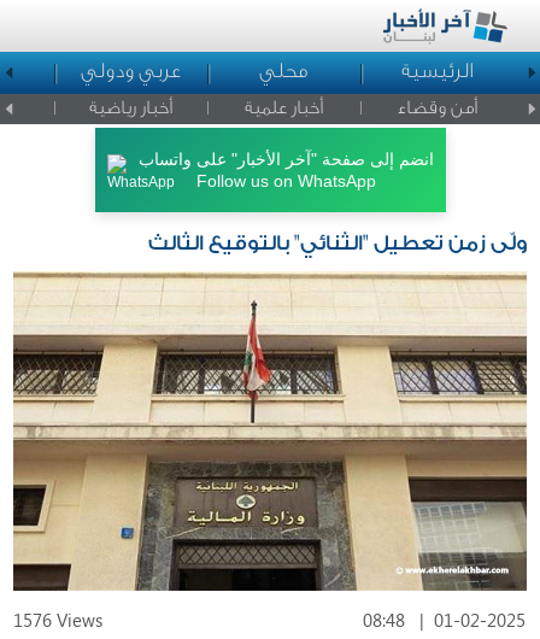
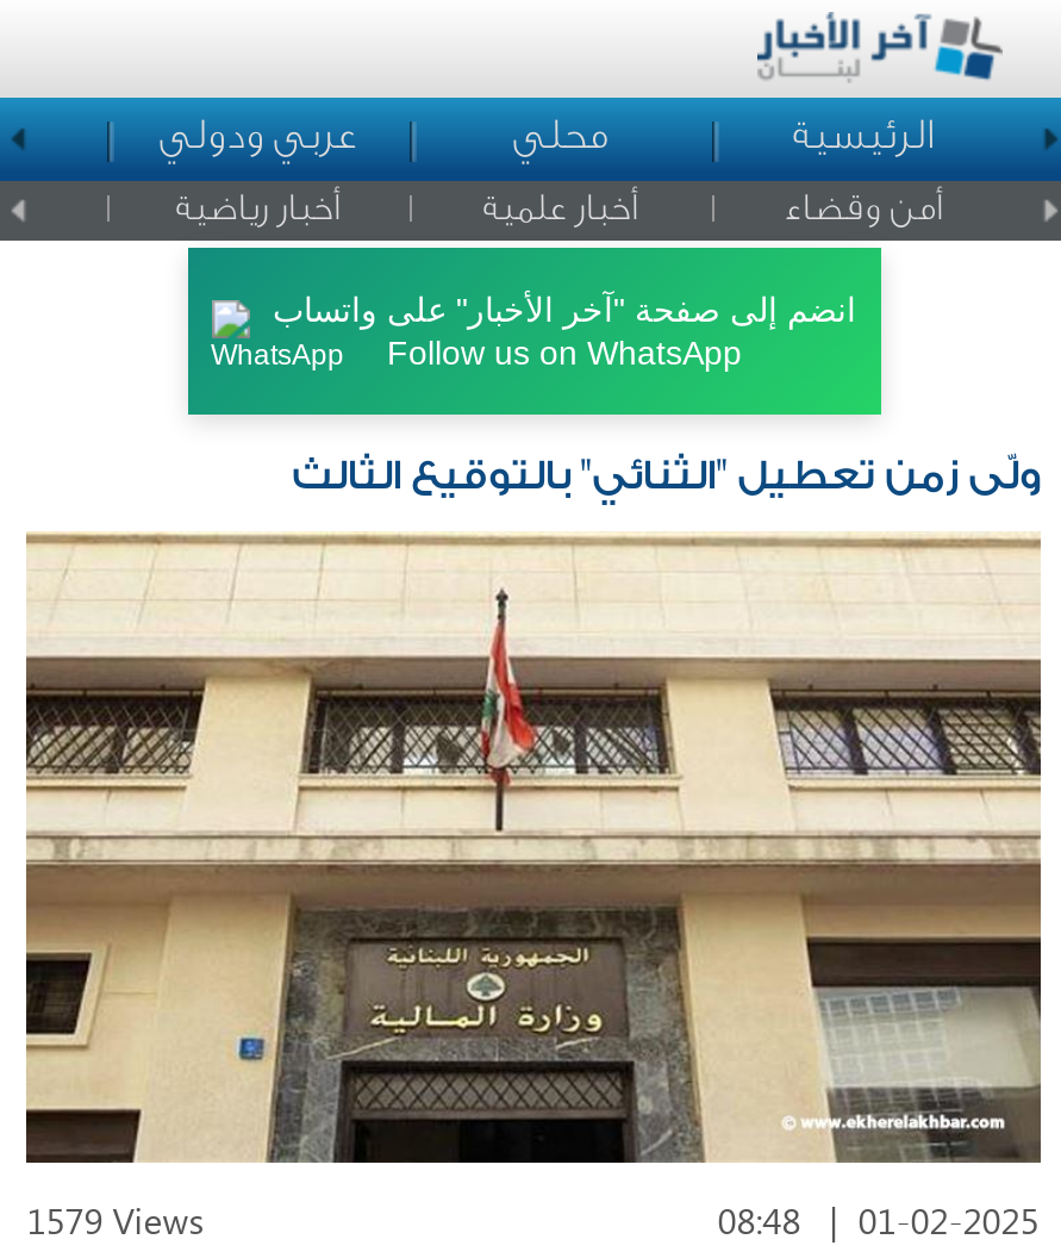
[13,607,103,631] 1576 Views -> [27,1195,203,1243] 1579 Views

